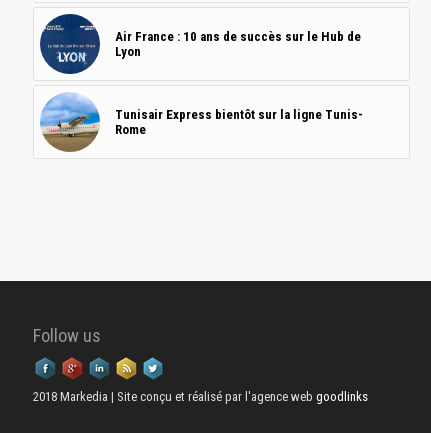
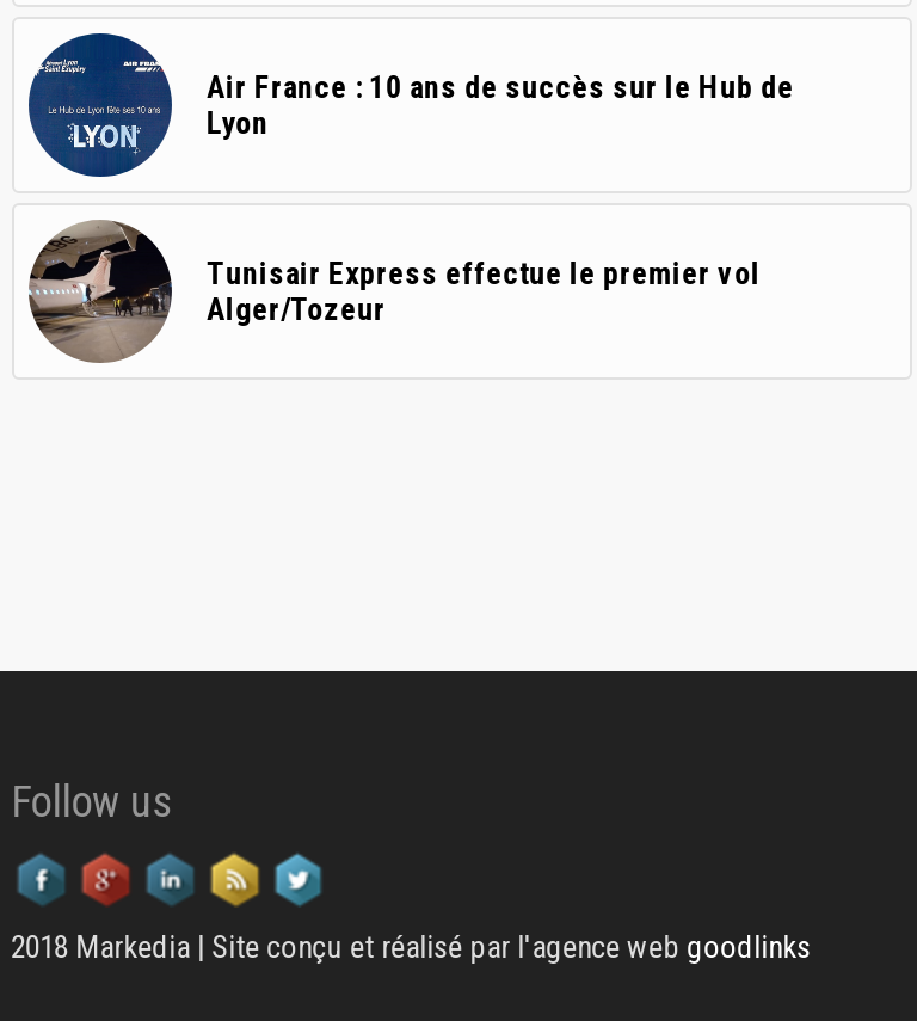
[40,92,363,151] [image] | Tunisair Express bientôt sur la ligne Tunis- | Rome -> [26,217,761,358] [image] | Tunisair Express effectue le premier vol | Alger/Tozeur

